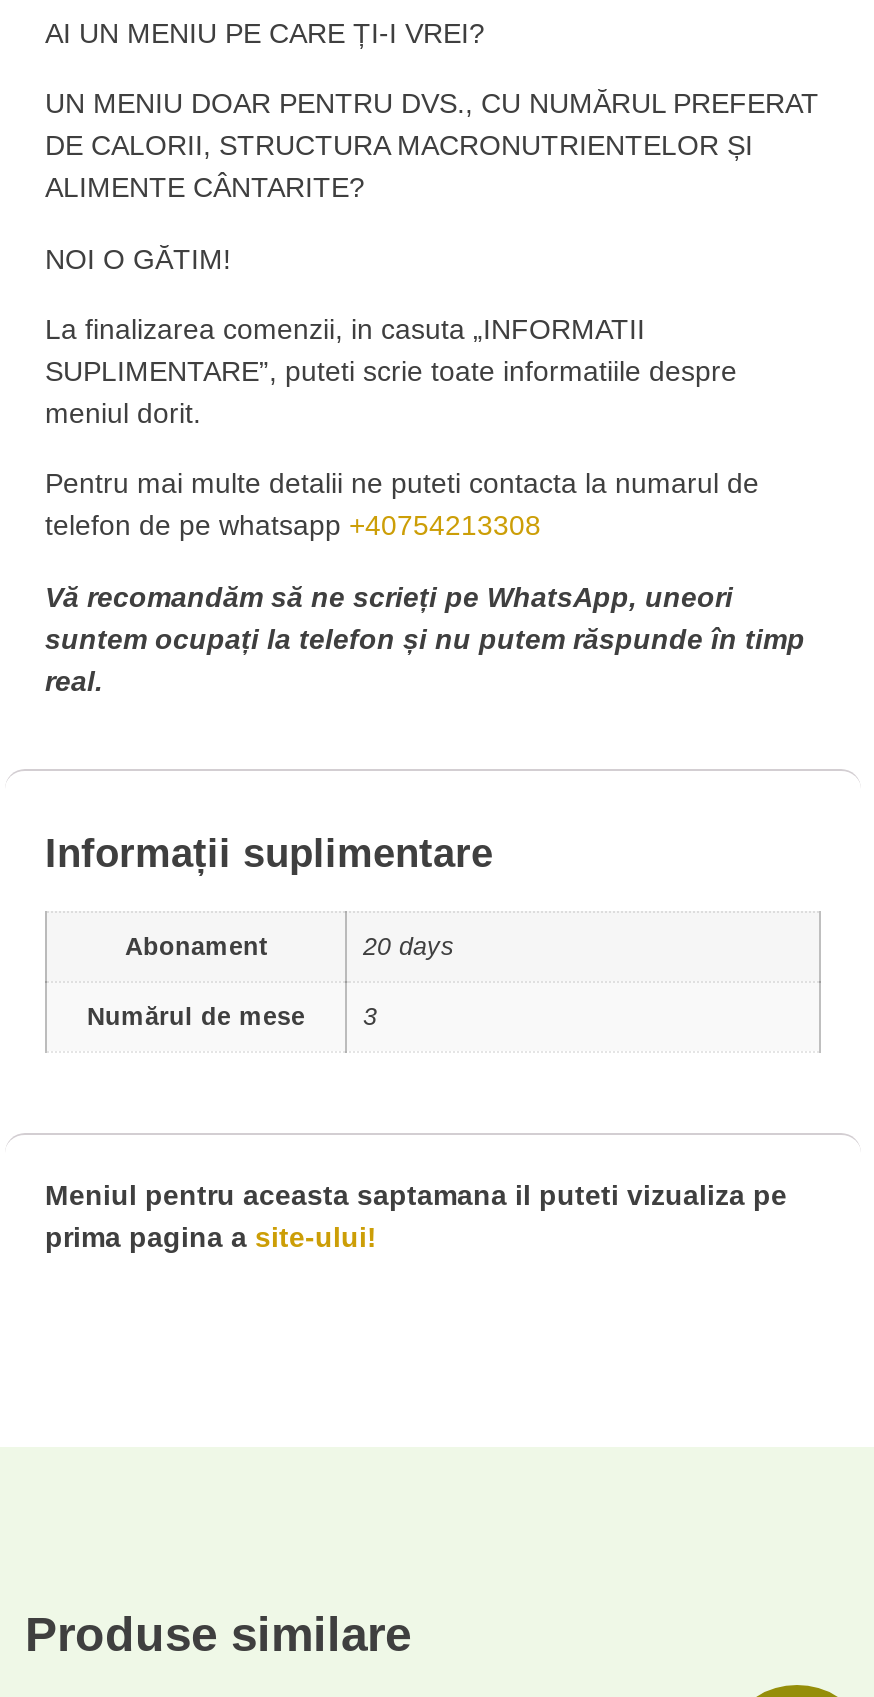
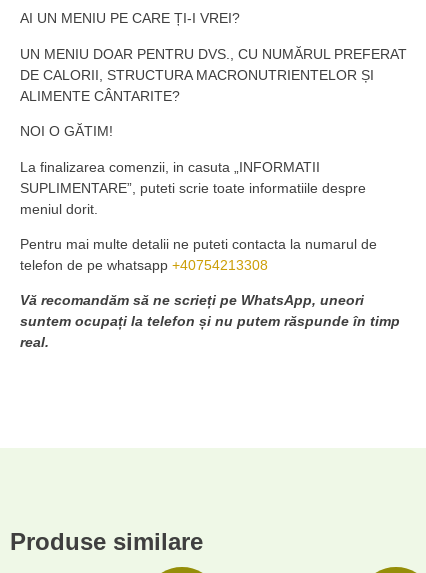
[45,832,493,1032] Informații suplimentare | Abonament | 20 days | Numărul de mese | 3 -> none
[45,1178,787,1252] Meniul pentru aceasta saptamana il puteti vizualiza pe | prima pagina a site-ului! -> none

